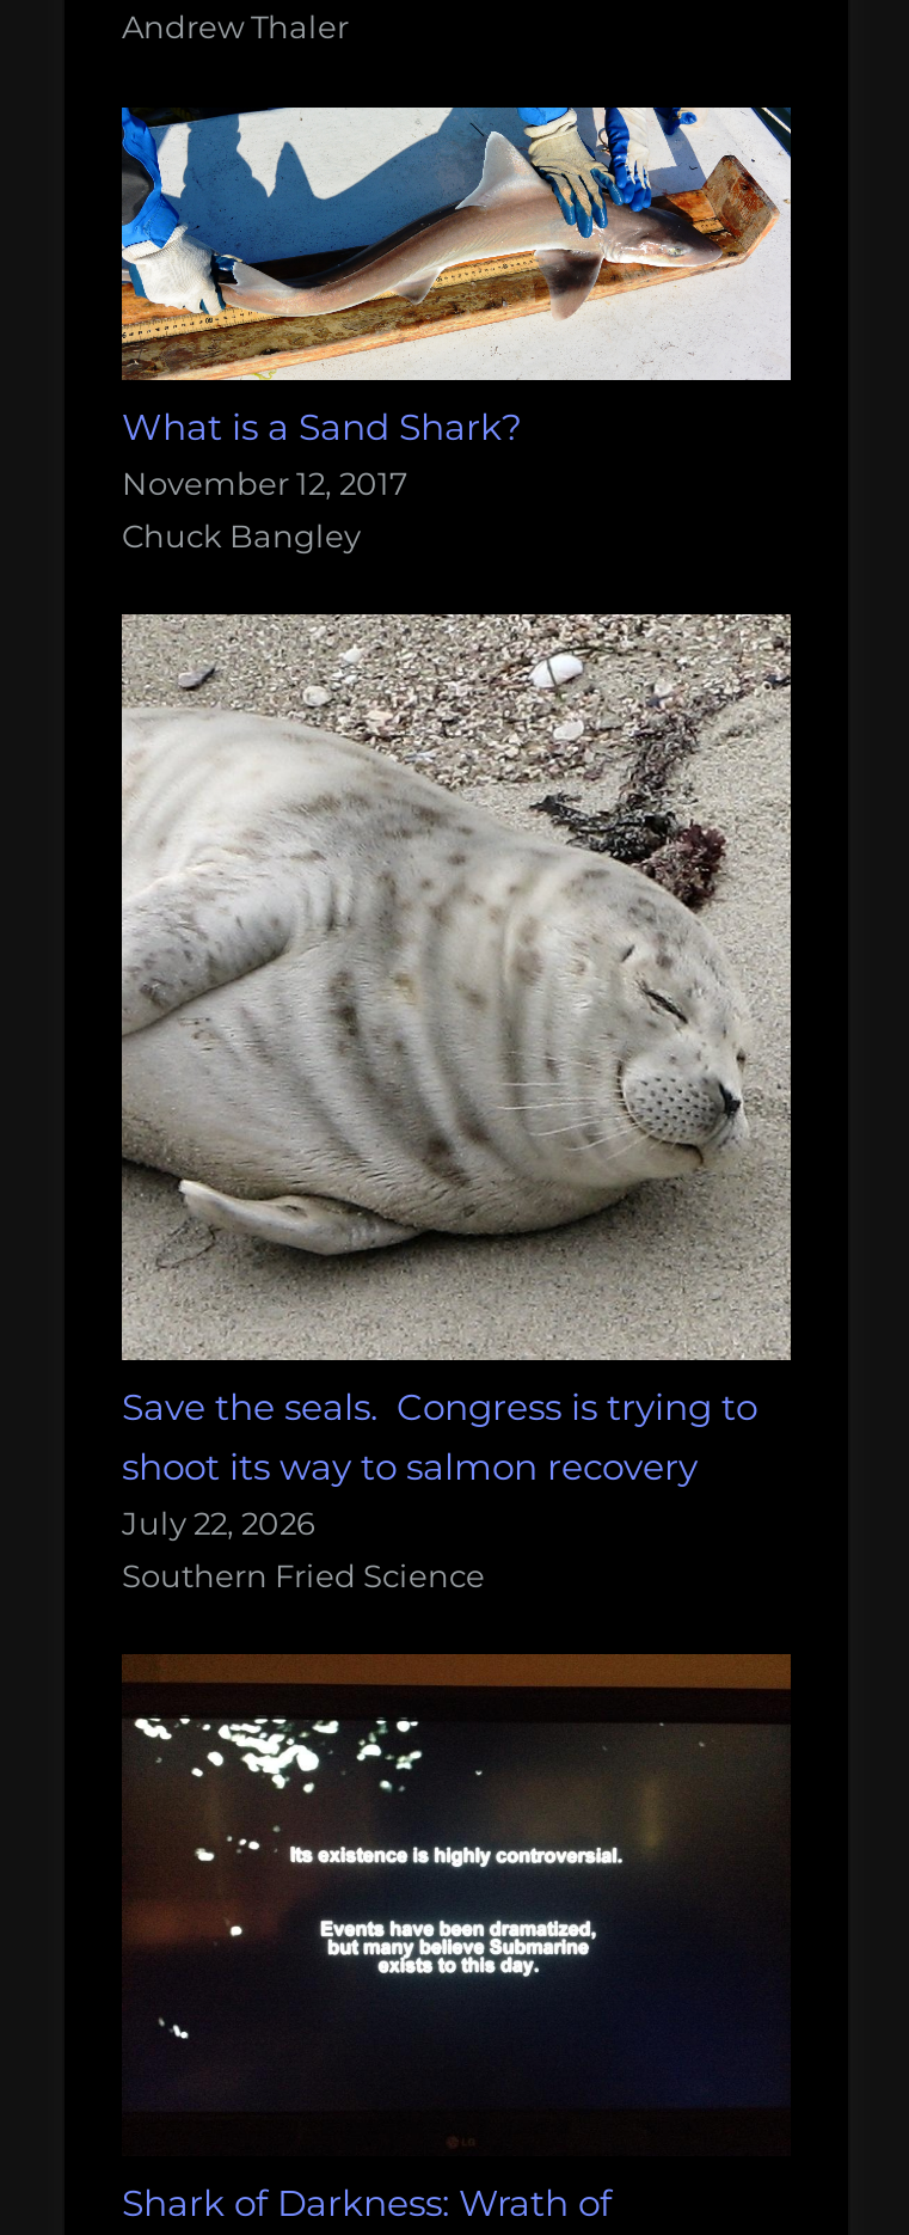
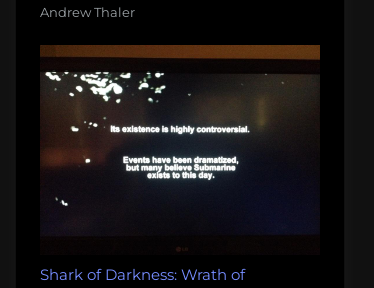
[119,105,793,555] [image] | What is a Sand Shark? | November 12, 2017 | Chuck Bangley -> none
[119,612,793,1594] [image] | Save the seals. Congress is trying to | shoot its way to salmon recovery | July 22, 2026 | Southern Fried Science -> none

